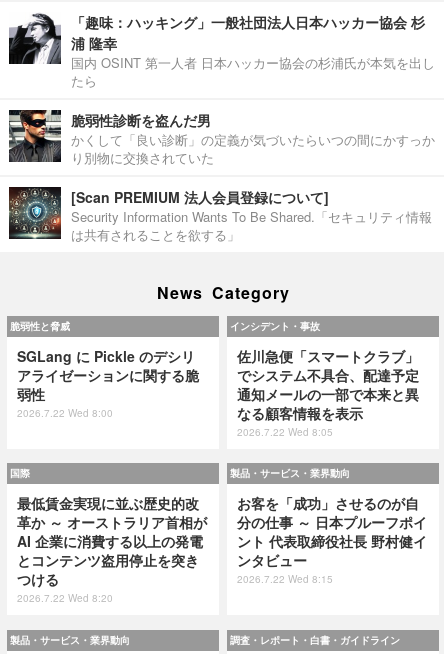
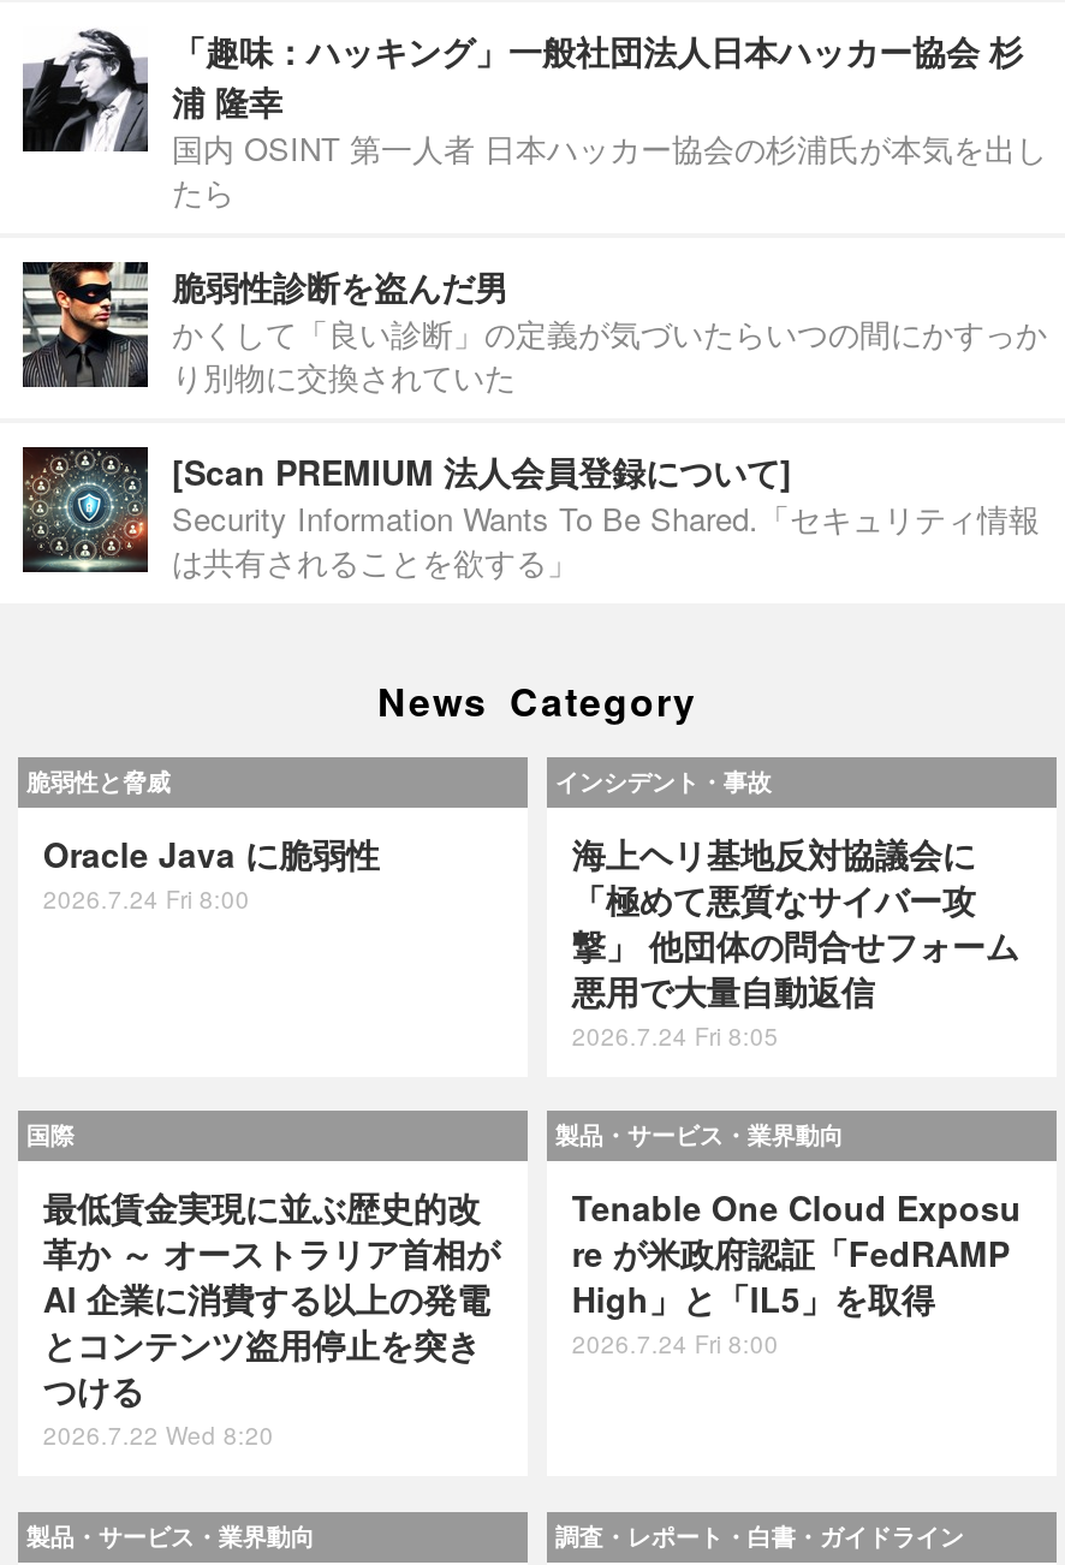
[17,346,199,420] SGLang に Pickle のデシリ | アライゼーションに関する脆 | 弱性 | 2026.7.22 Wed 8:00 -> [43,829,380,916] Oracle Java に脆弱性 | 2026.7.24 Fri 8:00
[237,346,419,439] 佐川急便「スマートクラブ」 | でシステム不具合、配達予定 | 通知メールの一部で本来と異 | なる顧客情報を表示 | 2026.7.22 Wed 8:05 -> [572,829,1019,1053] 海上ヘリ基地反対協議会に | 「極めて悪質なサイバー攻 | 撃」 他団体の問合せフォーム | 悪用で大量自動返信 | 2026.7.24 Fri 8:05
[237,493,427,586] お客を「成功」させるのが自 | 分の仕事 ～ 日本プルーフポイ | ント 代表取締役社長 野村健イ | ンタビュー | 2026.7.22 Wed 8:15 -> [572,1184,1021,1362] Tenable One Cloud Exposu | re が米政府認証「FedRAMP | High」と「IL5」を取得 | 2026.7.24 Fri 8:00

